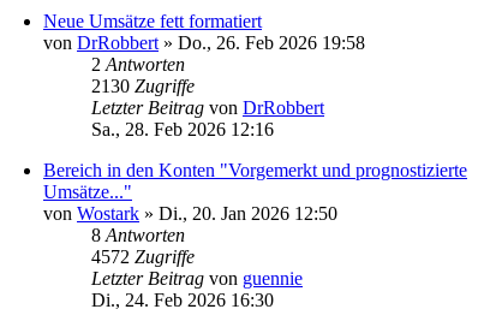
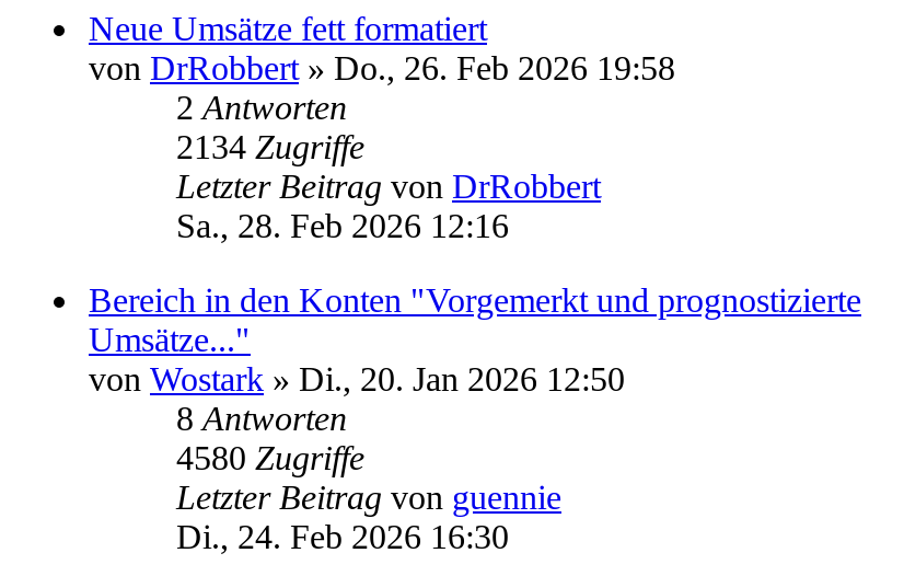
[91,76,195,96] 2130 Zugriffe -> [176,128,364,165] 2134 Zugriffe
[91,246,195,267] 4572 Zugriffe -> [176,439,364,476] 4580 Zugriffe

